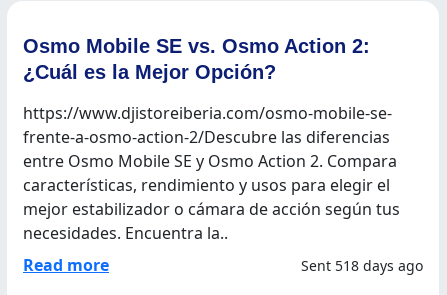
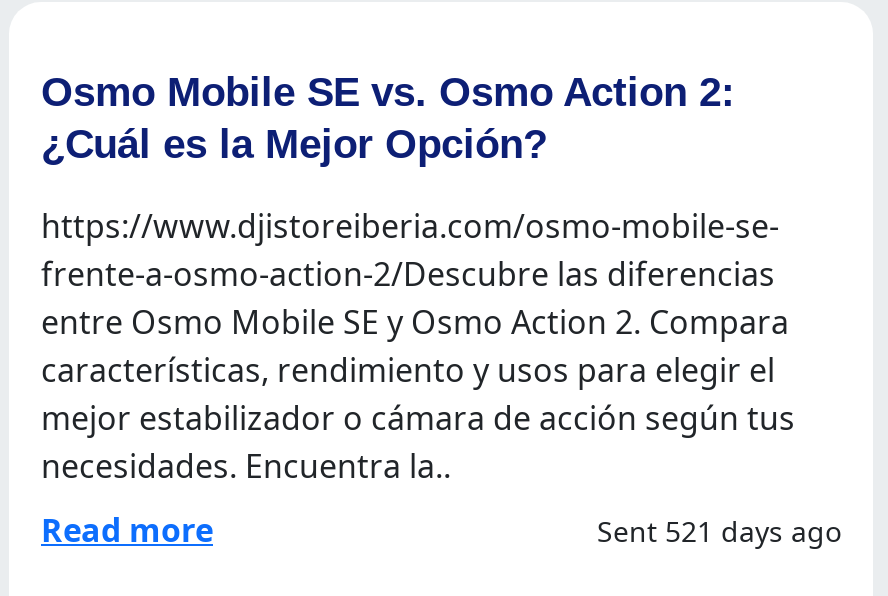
[301,256,423,275] Sent 518 days ago -> [597,512,841,550] Sent 521 days ago

